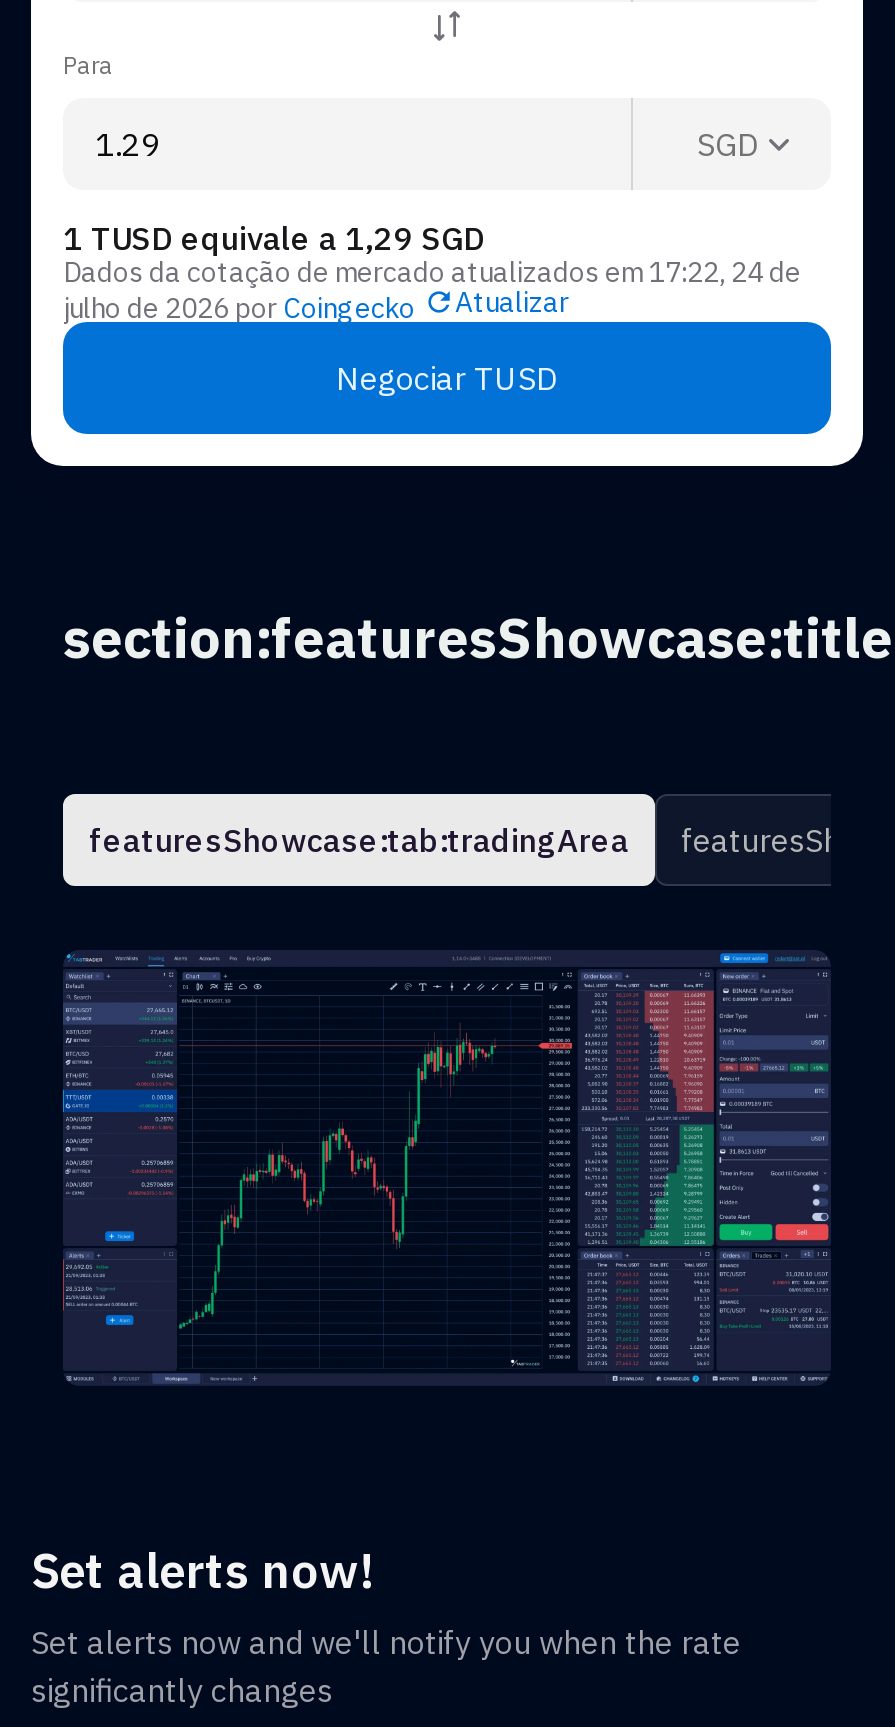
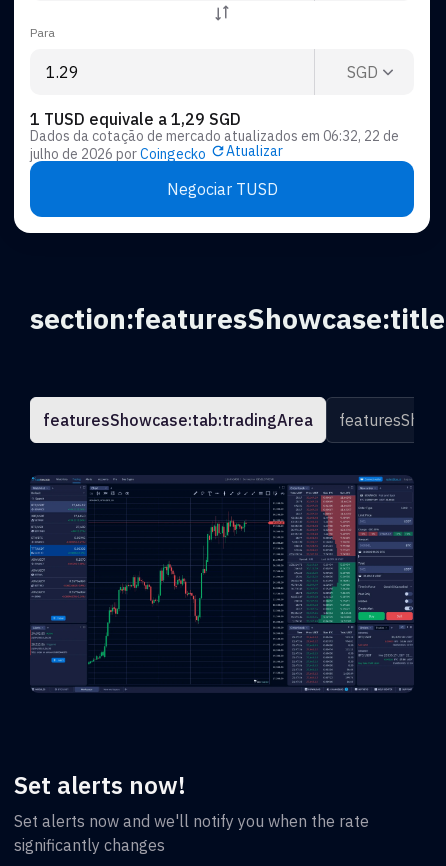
[63,254,801,290] Dados da cotação de mercado atualizados em 17:22, 24 de -> [30,127,399,145] Dados da cotação de mercado atualizados em 06:32, 22 de

